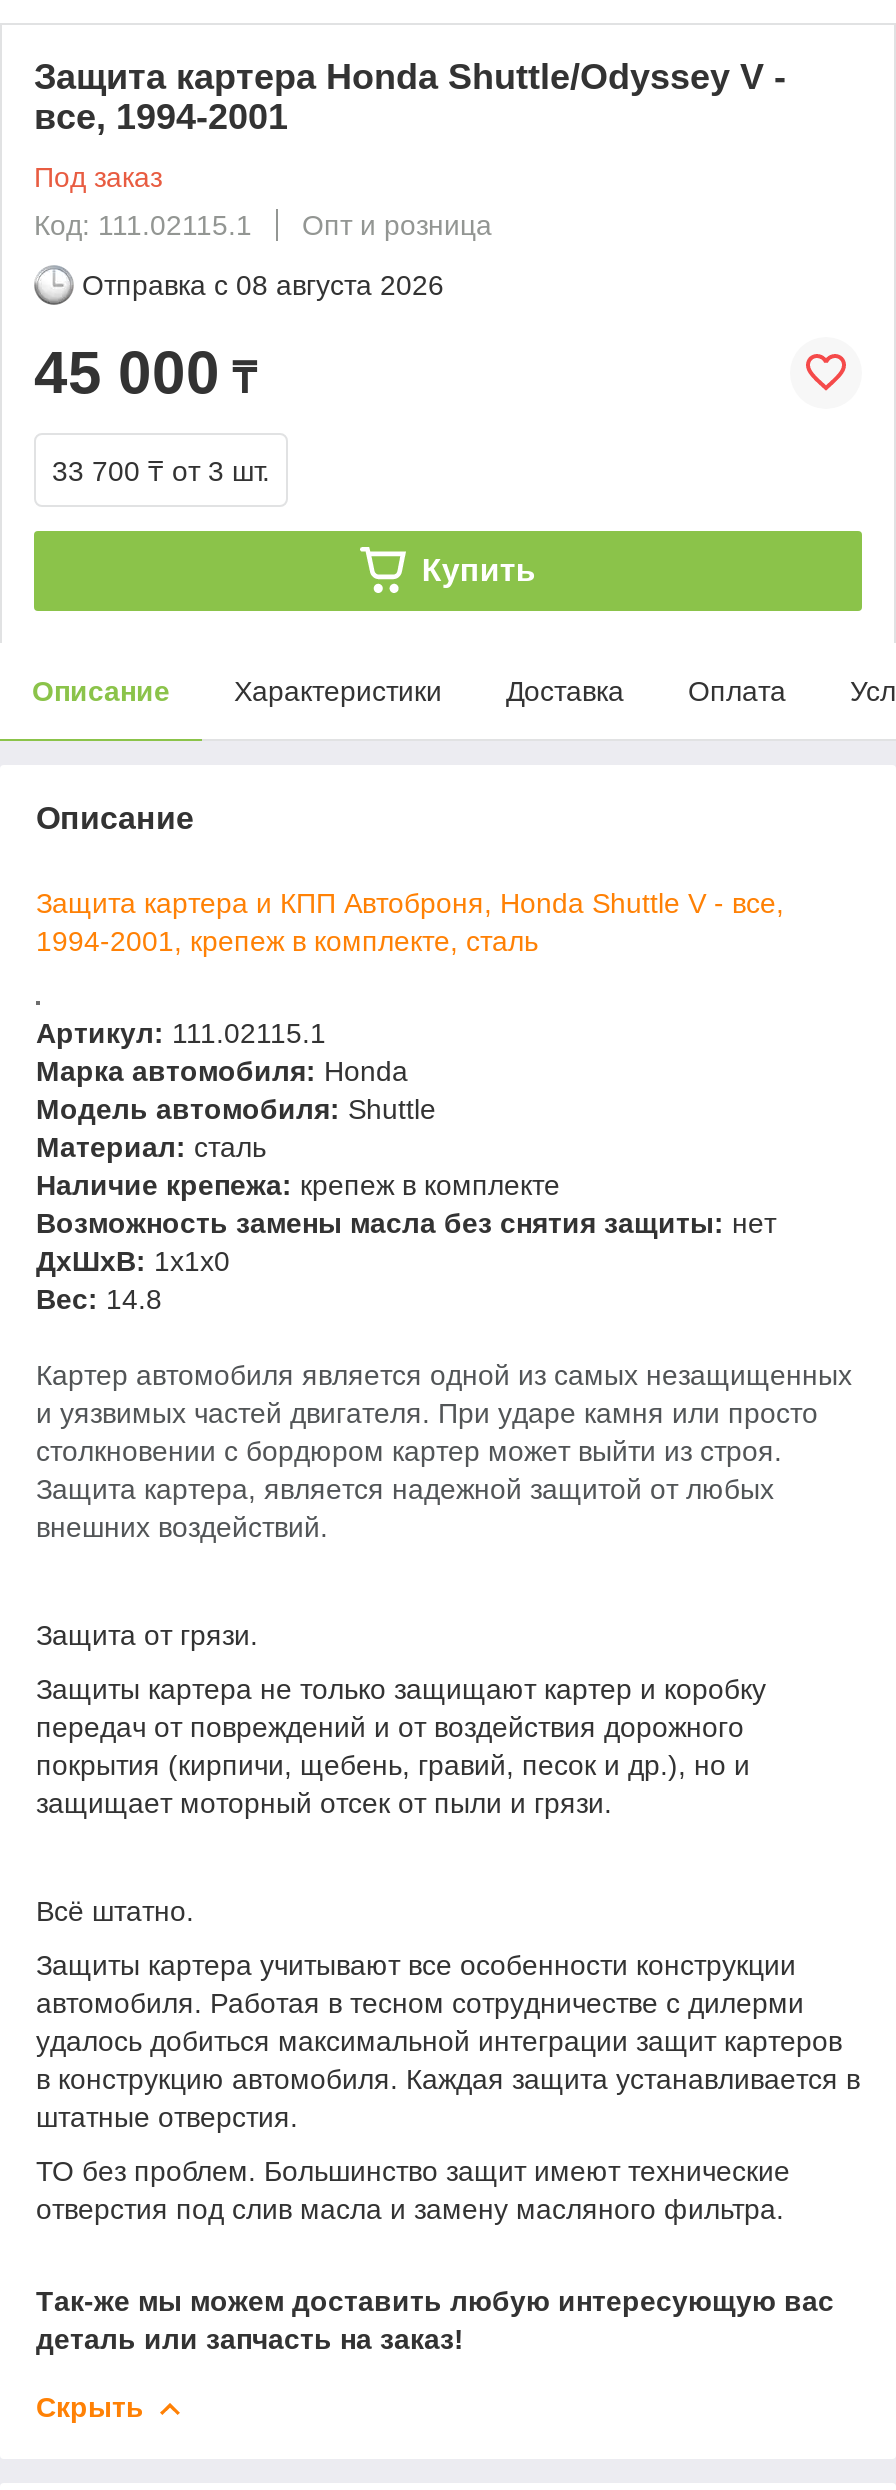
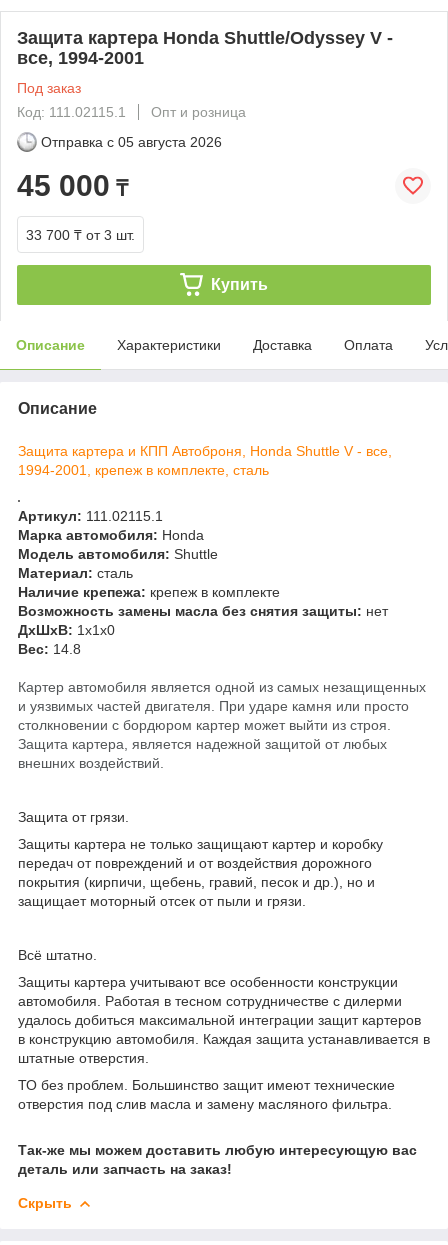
[82,269,444,301] Отправка с 08 августа 2026 -> [41,134,222,150] Отправка с 05 августа 2026

